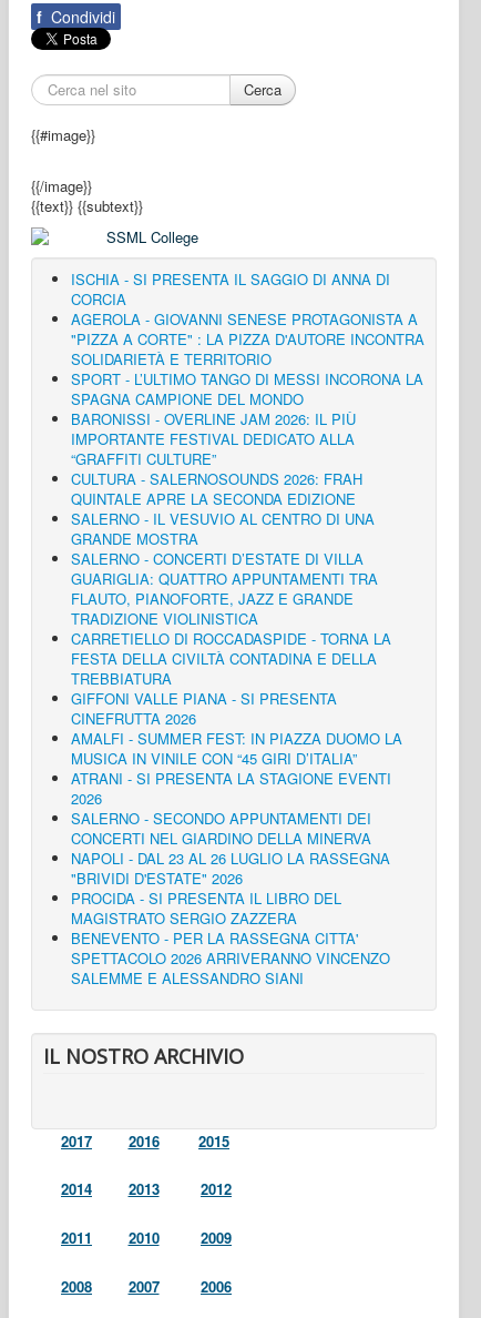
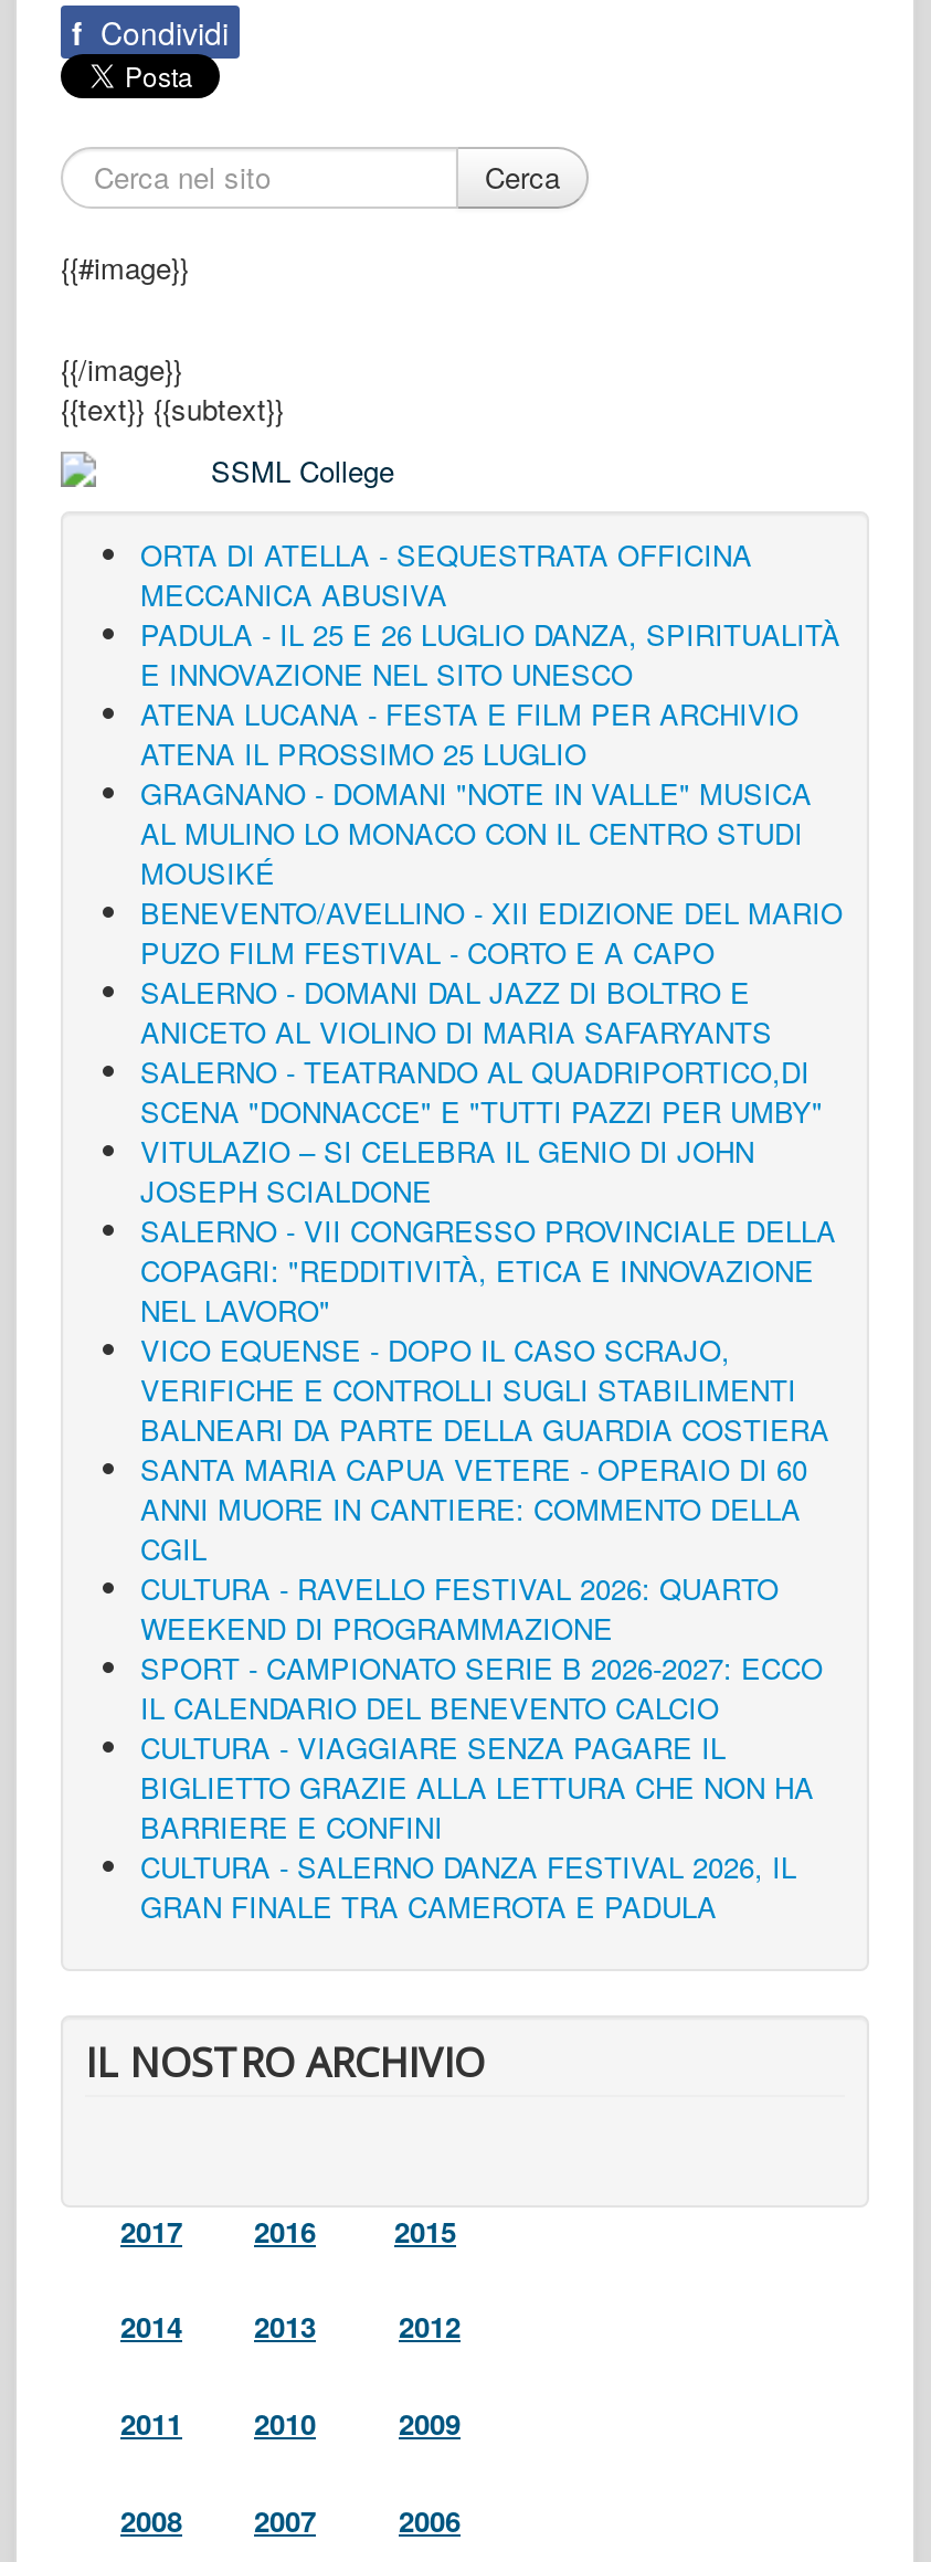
[71,268,424,988] ISCHIA - SI PRESENTA IL SAGGIO DI ANNA DI | CORCIA | AGEROLA - GIOVANNI SENESE PROTAGONISTA A | "PIZZA A CORTE" : LA PIZZA D'AUTORE INCONTRA | SOLIDARIETÀ E TERRITORIO | SPORT - L’ULTIMO TANGO DI MESSI INCORONA LA | SPAGNA CAMPIONE DEL MONDO | BARONISSI - OVERLINE JAM 2026: IL PIÙ | IMPORTANTE FESTIVAL DEDICATO ALLA | “GRAFFITI CULTURE” | CULTURA - SALERNOSOUNDS 2026: FRAH | QUINTALE APRE LA SECONDA EDIZIONE | SALERNO - IL VESUVIO AL CENTRO DI UNA | GRANDE MOSTRA | SALERNO - CONCERTI D’ESTATE DI VILLA | GUARIGLIA: QUATTRO APPUNTAMENTI TRA | FLAUTO, PIANOFORTE, JAZZ E GRANDE | TRADIZIONE VIOLINISTICA | CARRETIELLO DI ROCCADASPIDE - TORNA LA | FESTA DELLA CIVILTÀ CONTADINA E DELLA | TREBBIATURA | GIFFONI VALLE PIANA - SI PRESENTA | CINEFRUTTA 2026 | AMALFI - SUMMER FEST: IN PIAZZA DUOMO LA | MUSICA IN VINILE CON “45 GIRI D’ITALIA” | ATRANI - SI PRESENTA LA STAGIONE EVENTI | 2026 | SALERNO - SECONDO APPUNTAMENTI DEI | CONCERTI NEL GIARDINO DELLA MINERVA | NAPOLI - DAL 23 AL 26 LUGLIO LA RASSEGNA | "BRIVIDI D'ESTATE" 2026 | PROCIDA - SI PRESENTA IL LIBRO DEL | MAGISTRATO SERGIO ZAZZERA | BENEVENTO - PER LA RASSEGNA CITTA' | SPETTACOLO 2026 ARRIVERANNO VINCENZO | SALEMME E ALESSANDRO SIANI -> [140,533,843,1927] ORTA DI ATELLA - SEQUESTRATA OFFICINA | MECCANICA ABUSIVA | PADULA - IL 25 E 26 LUGLIO DANZA, SPIRITUALITÀ | E INNOVAZIONE NEL SITO UNESCO | ATENA LUCANA - FESTA E FILM PER ARCHIVIO | ATENA IL PROSSIMO 25 LUGLIO | GRAGNANO - DOMANI "NOTE IN VALLE" MUSICA | AL MULINO LO MONACO CON IL CENTRO STUDI | MOUSIKÉ | BENEVENTO/AVELLINO - XII EDIZIONE DEL MARIO | PUZO FILM FESTIVAL - CORTO E A CAPO | SALERNO - DOMANI DAL JAZZ DI BOLTRO E | ANICETO AL VIOLINO DI MARIA SAFARYANTS | SALERNO - TEATRANDO AL QUADRIPORTICO,DI | SCENA "DONNACCE" E "TUTTI PAZZI PER UMBY" | VITULAZIO – SI CELEBRA IL GENIO DI JOHN | JOSEPH SCIALDONE | SALERNO - VII CONGRESSO PROVINCIALE DELLA | COPAGRI: "REDDITIVITÀ, ETICA E INNOVAZIONE | NEL LAVORO" | VICO EQUENSE - DOPO IL CASO SCRAJO, | VERIFICHE E CONTROLLI SUGLI STABILIMENTI | BALNEARI DA PARTE DELLA GUARDIA COSTIERA | SANTA MARIA CAPUA VETERE - OPERAIO DI 60 | ANNI MUORE IN CANTIERE: COMMENTO DELLA | CGIL | CULTURA - RAVELLO FESTIVAL 2026: QUARTO | WEEKEND DI PROGRAMMAZIONE | SPORT - CAMPIONATO SERIE B 2026-2027: ECCO | IL CALENDARIO DEL BENEVENTO CALCIO | CULTURA - VIAGGIARE SENZA PAGARE IL | BIGLIETTO GRAZIE ALLA LETTURA CHE NON HA | BARRIERE E CONFINI | CULTURA - SALERNO DANZA FESTIVAL 2026, IL | GRAN FINALE TRA CAMEROTA E PADULA

